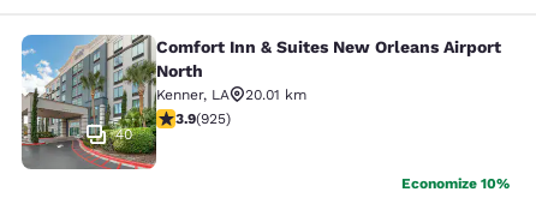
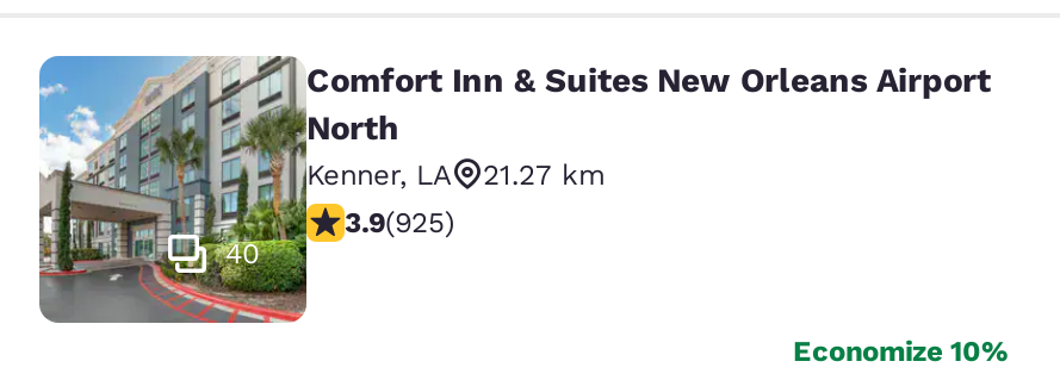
[156,86,306,103] Kenner, LA 20.01 km -> [306,158,605,192] Kenner, LA 21.27 km

